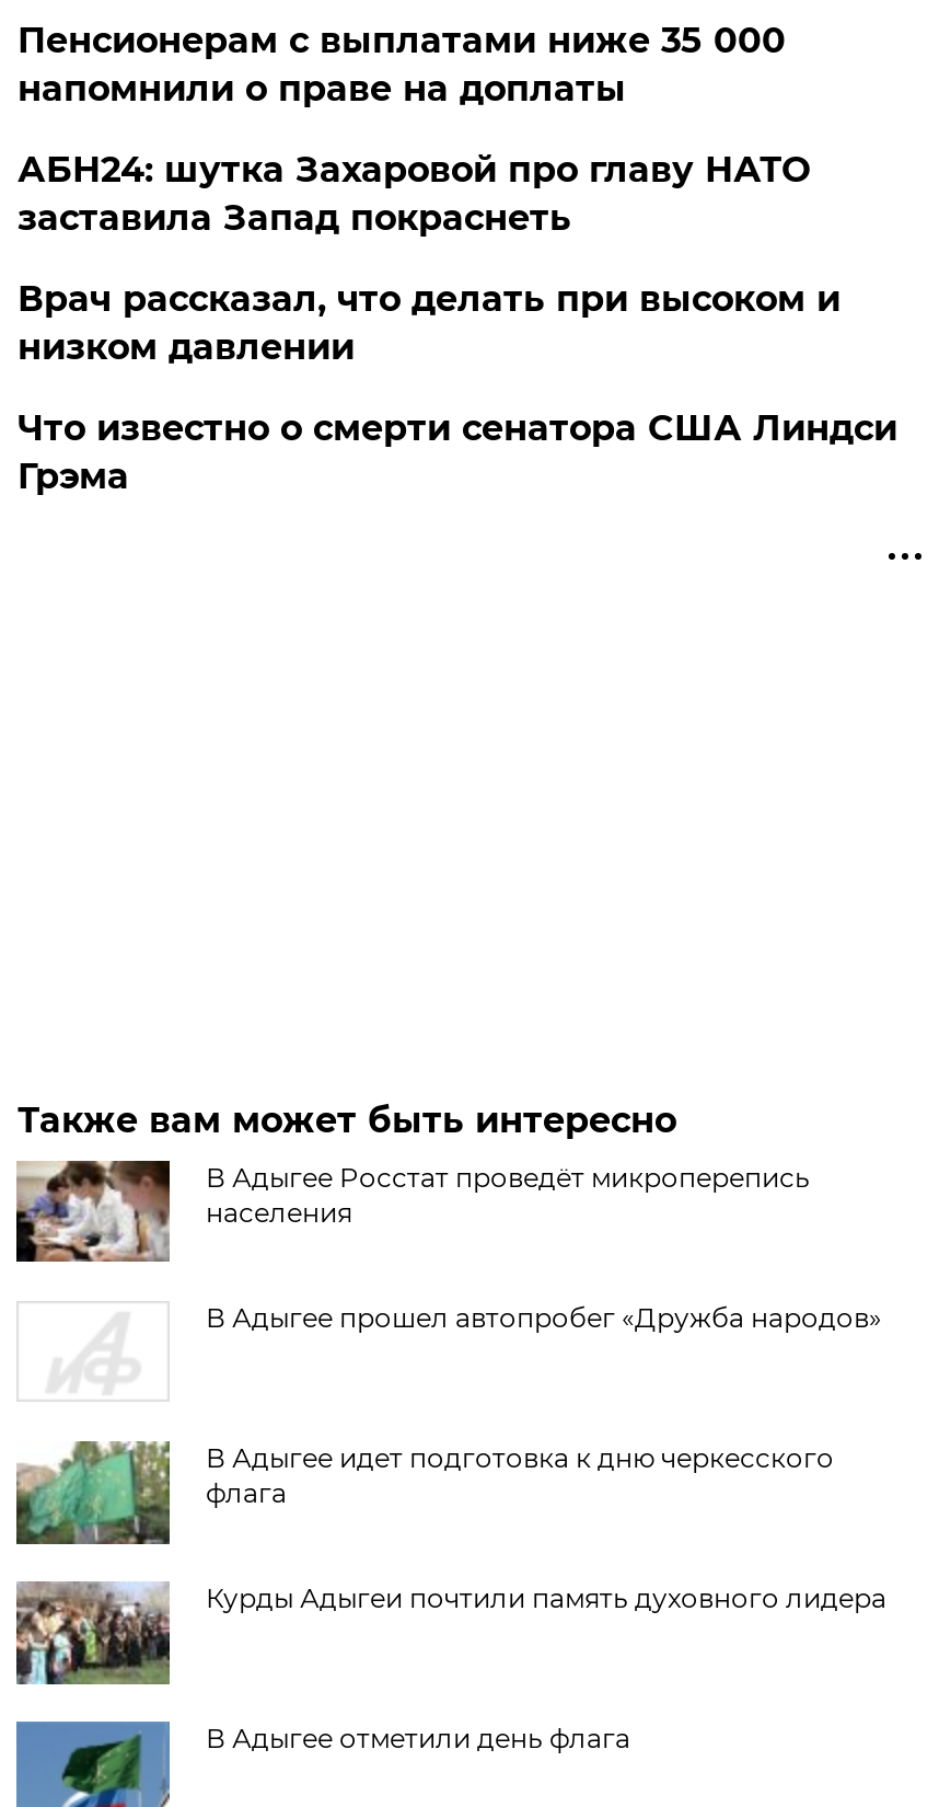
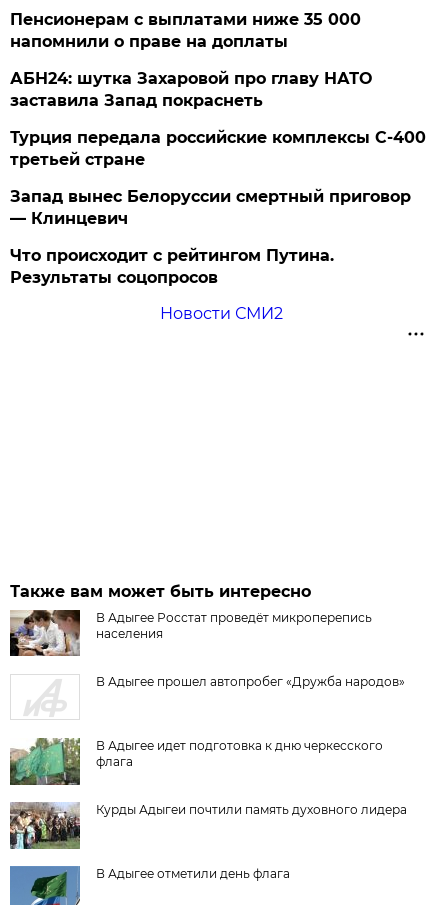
[17,278,897,497] Врач рассказал, что делать при высоком и | низком давлении | Что известно о смерти сенатора США Линдси | Грэма -> [10,128,426,323] Турция передала российские комплексы С-400 | третьей стране | Запад вынес Белоруссии смертный приговор | — Клинцевич | Что происходит с рейтингом Путина. | Результаты соцопросов | Новости СМИ2

